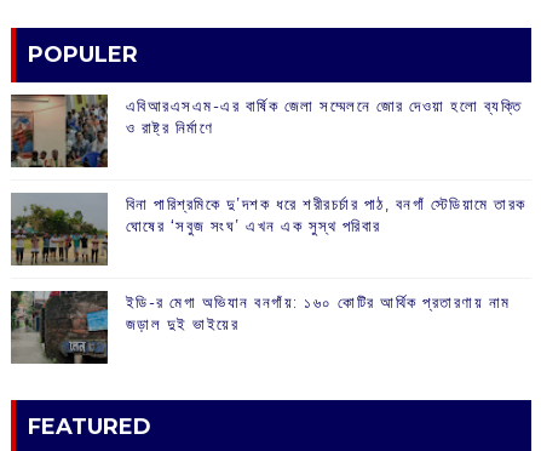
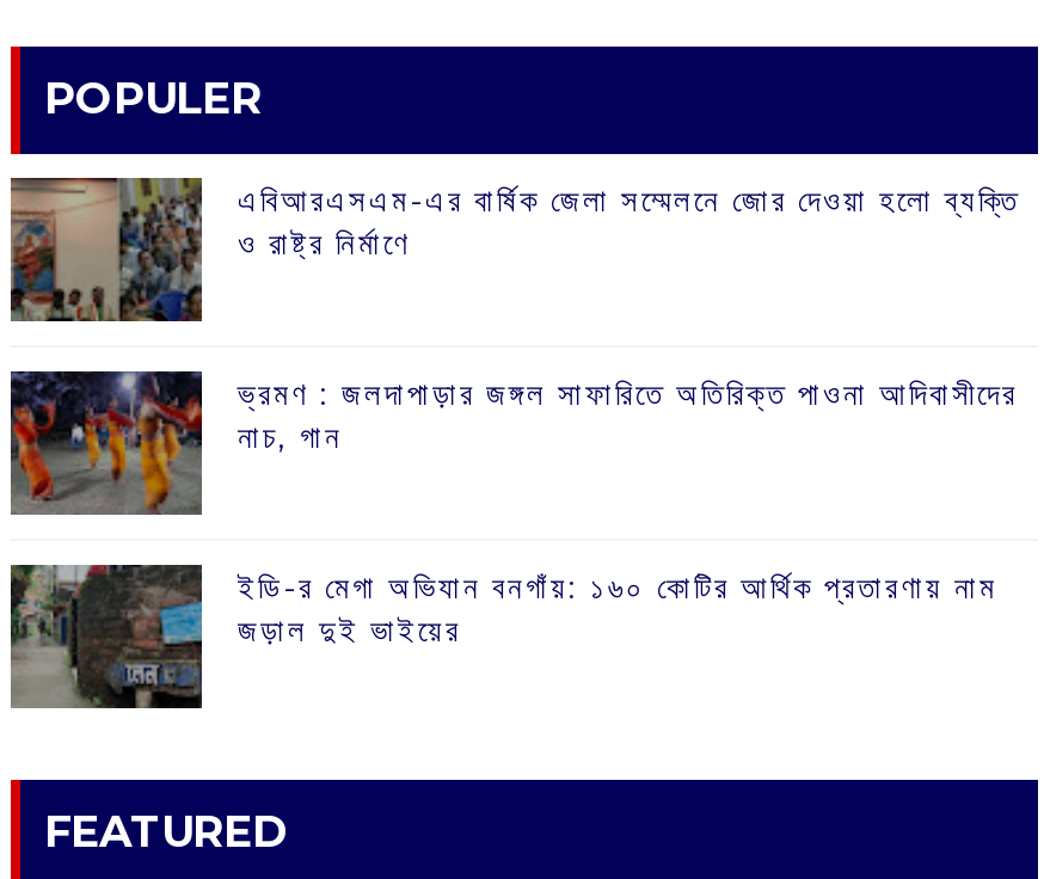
[11,194,526,264] [image] | বিনা পারিশ্রমিকে দু’দশক ধরে শরীরচর্চার পাঠ, বনগাঁ স্টেডিয়ামে তারক | ঘোষের ‘সবুজ সংঘ’ এখন এক সুস্থ পরিবার -> [11,371,1018,512] [image] | ‌ভ্রমণ : জলদাপাড়ার জঙ্গল সাফারিতে অতিরিক্ত পাওনা আদিবাসীদের | নাচ, গান

